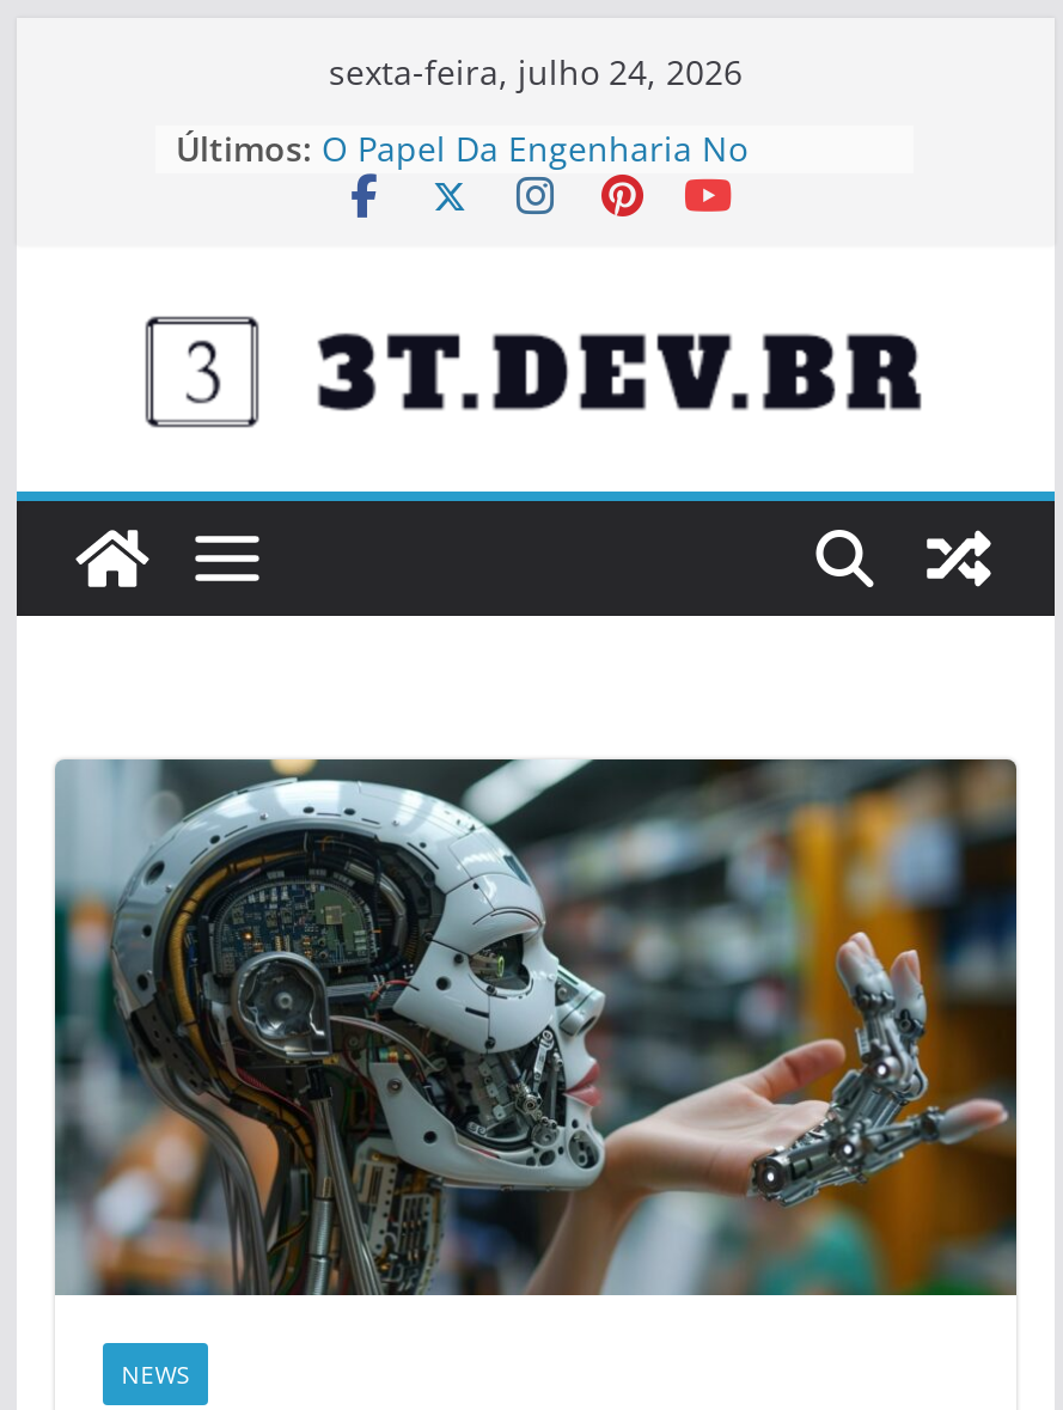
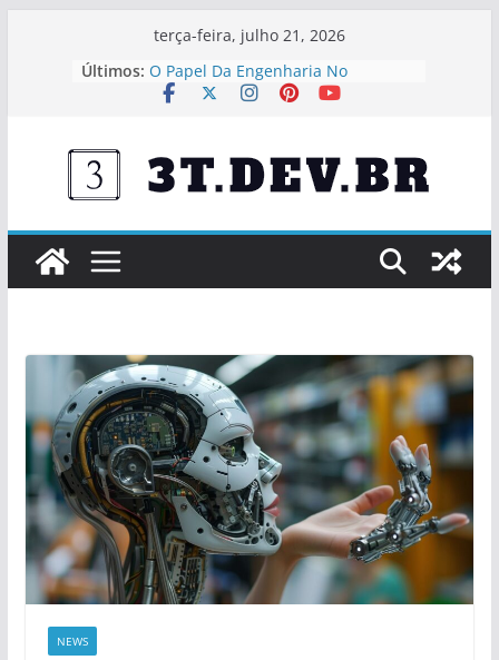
[329,49,743,94] sexta-feira, julho 24, 2026 -> [154,24,345,46] terça-feira, julho 21, 2026

